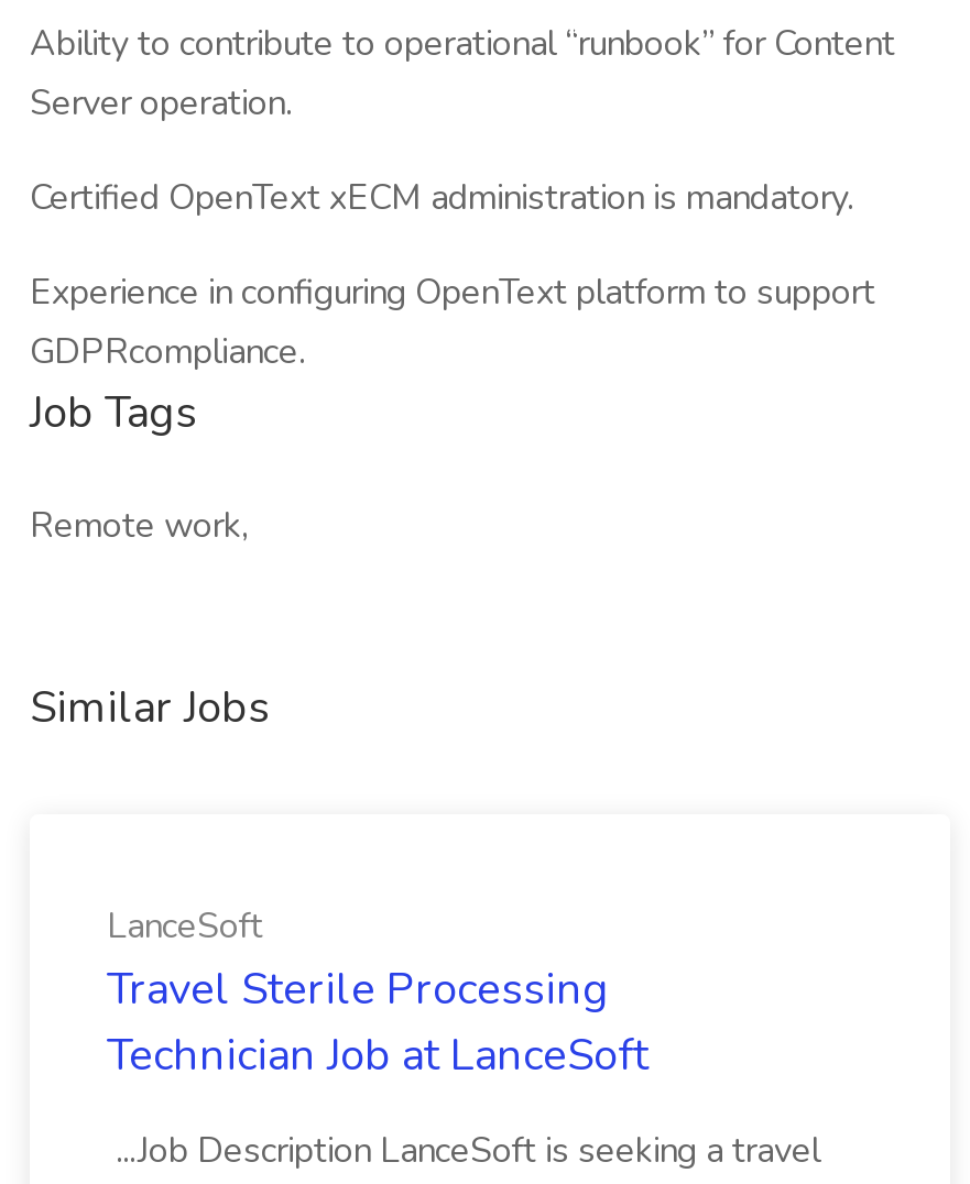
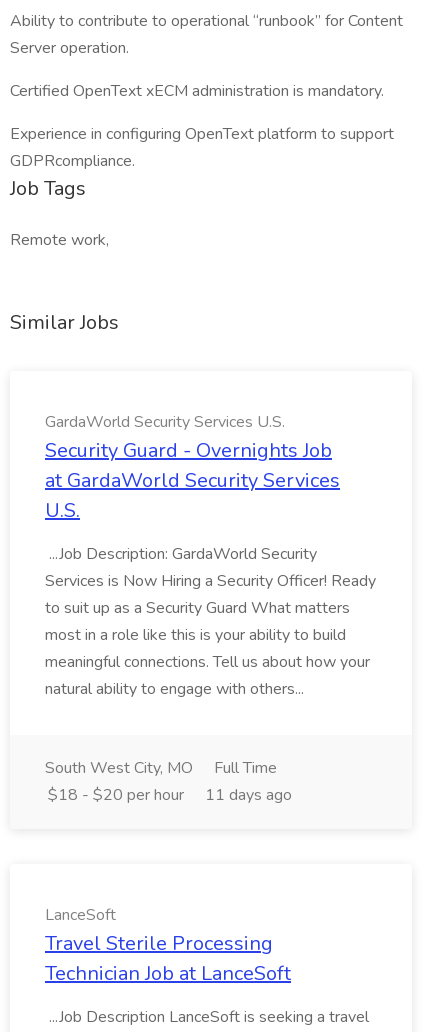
none -> [45,411,376,700] GardaWorld Security Services U.S. | Security Guard - Overnights Job | at GardaWorld Security Services | U.S. | ...Job Description: GardaWorld Security | Services is Now Hiring a Security Officer! Ready | to suit up as a Security Guard What matters | most in a role like this is your ability to build | meaningful connections. Tell us about how your | natural ability to engage with others...
none -> [45,757,292,806] South West City, MO | Full Time | $18 - $20 per hour | 11 days ago

